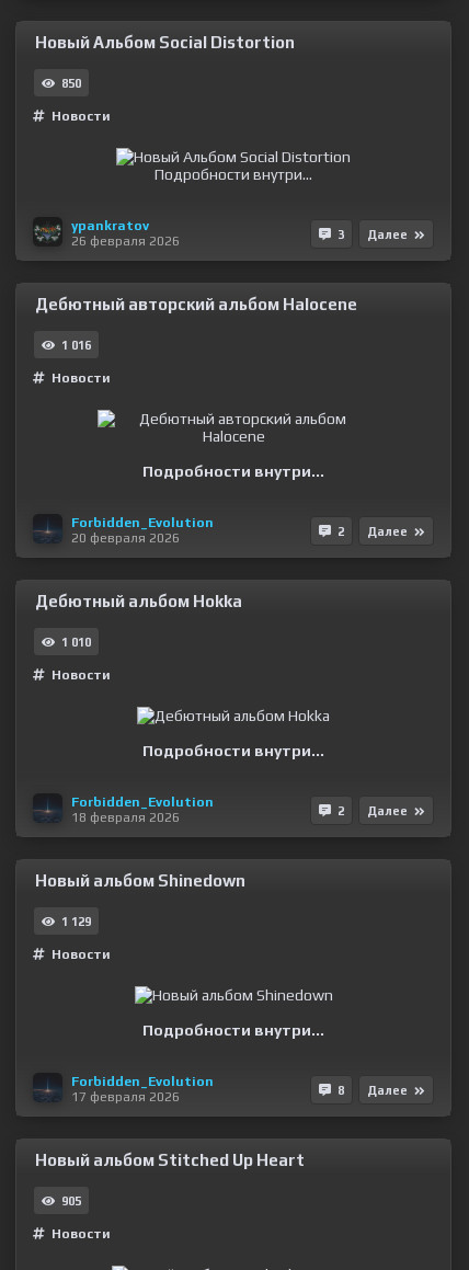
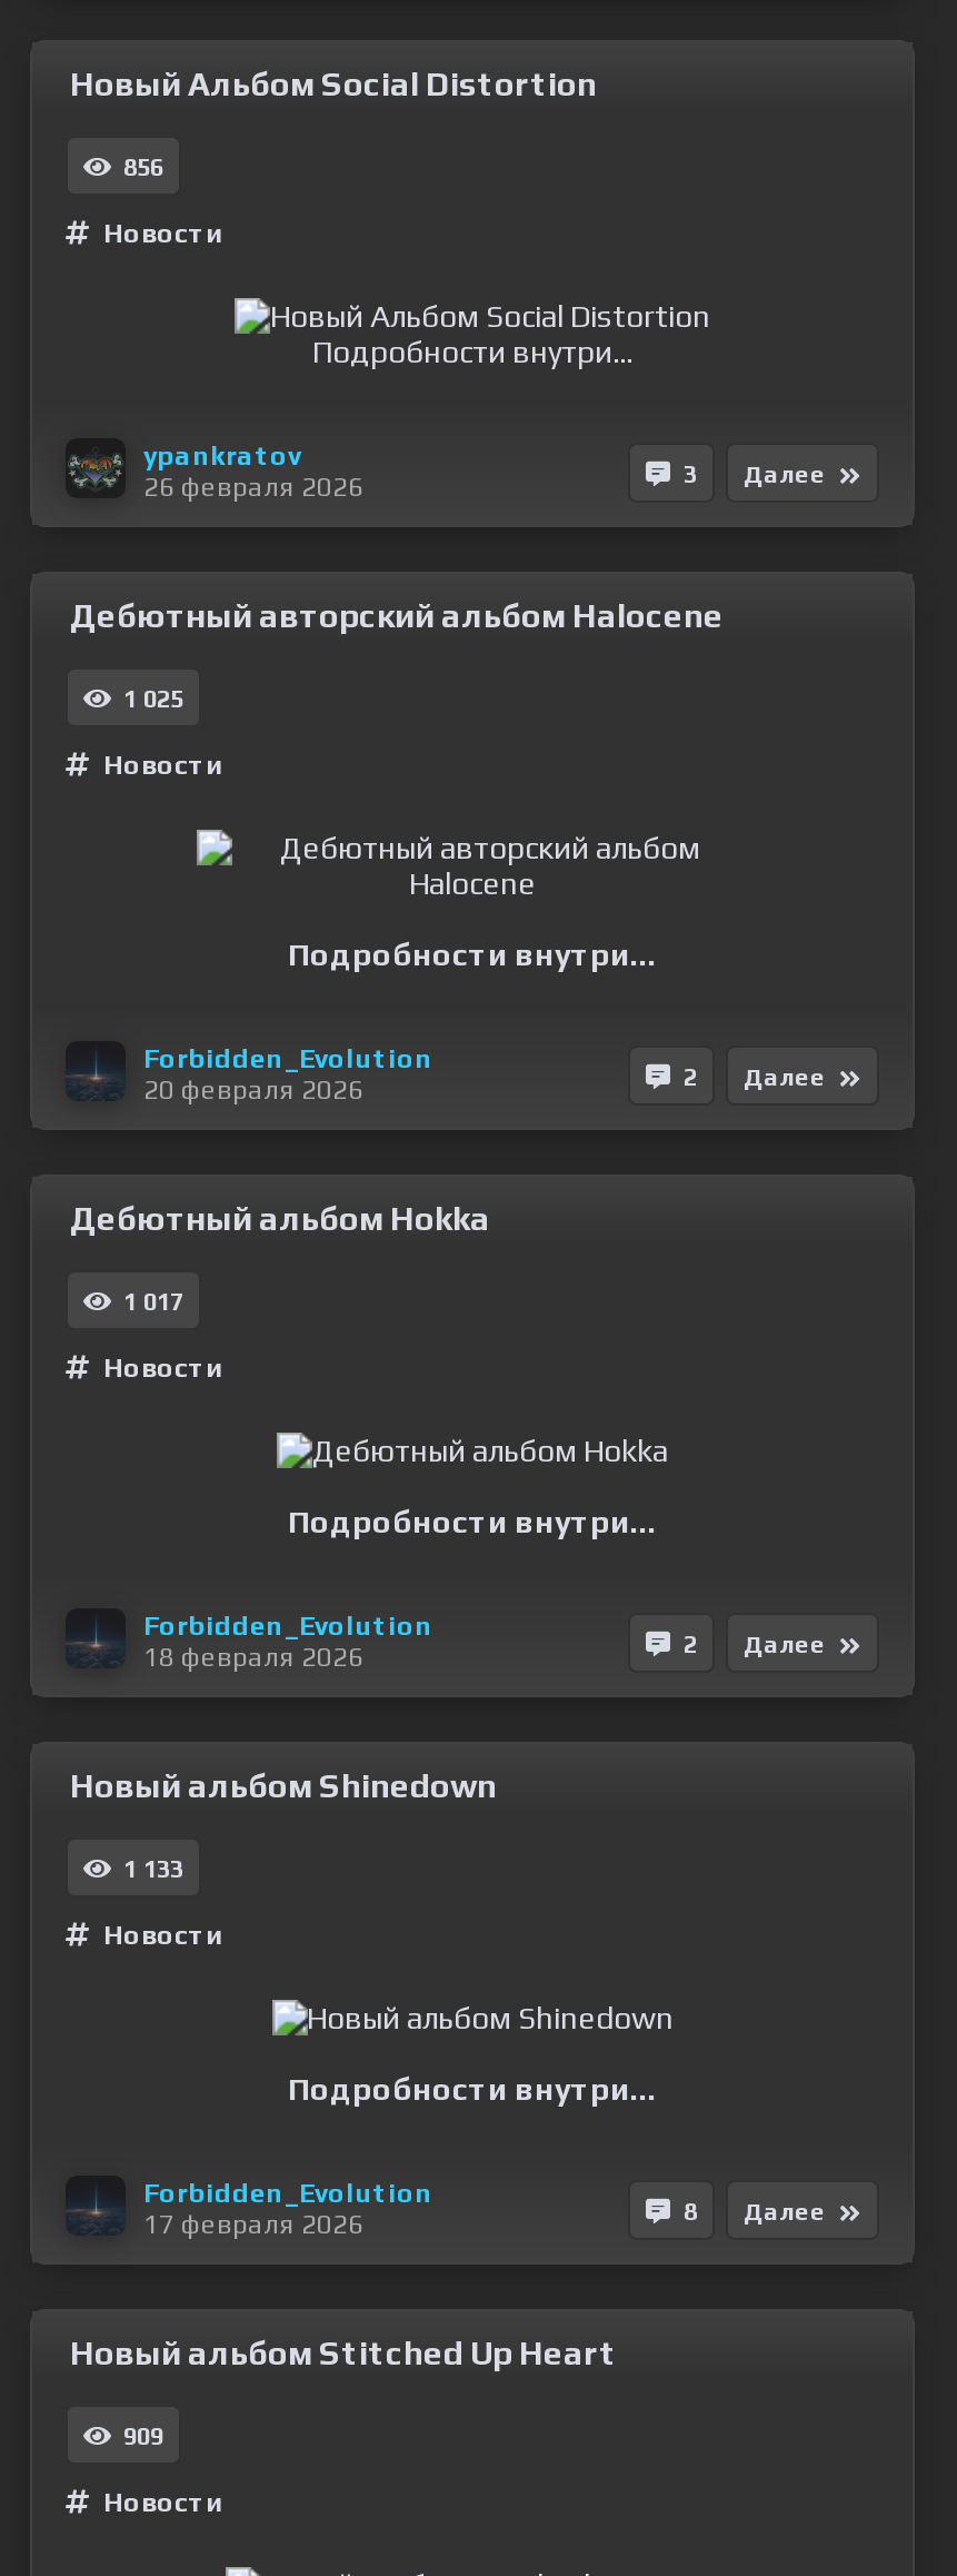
[61,77,81,90] 850 -> [123,153,163,180] 856
[61,339,91,352] 1 016 -> [123,685,183,712] 1 025
[61,636,91,649] 1 010 -> [123,1288,183,1315] 1 017
[61,915,91,928] 1 129 -> [123,1855,183,1882] 1 133
[61,1194,81,1208] 905 -> [123,2423,163,2449] 909

